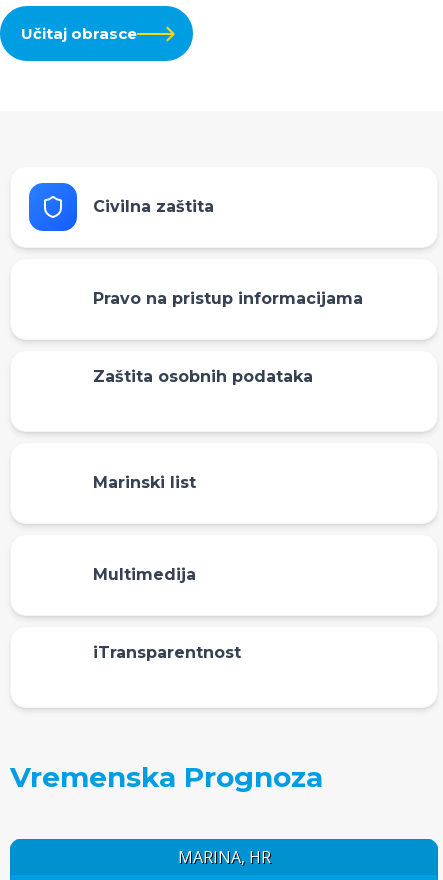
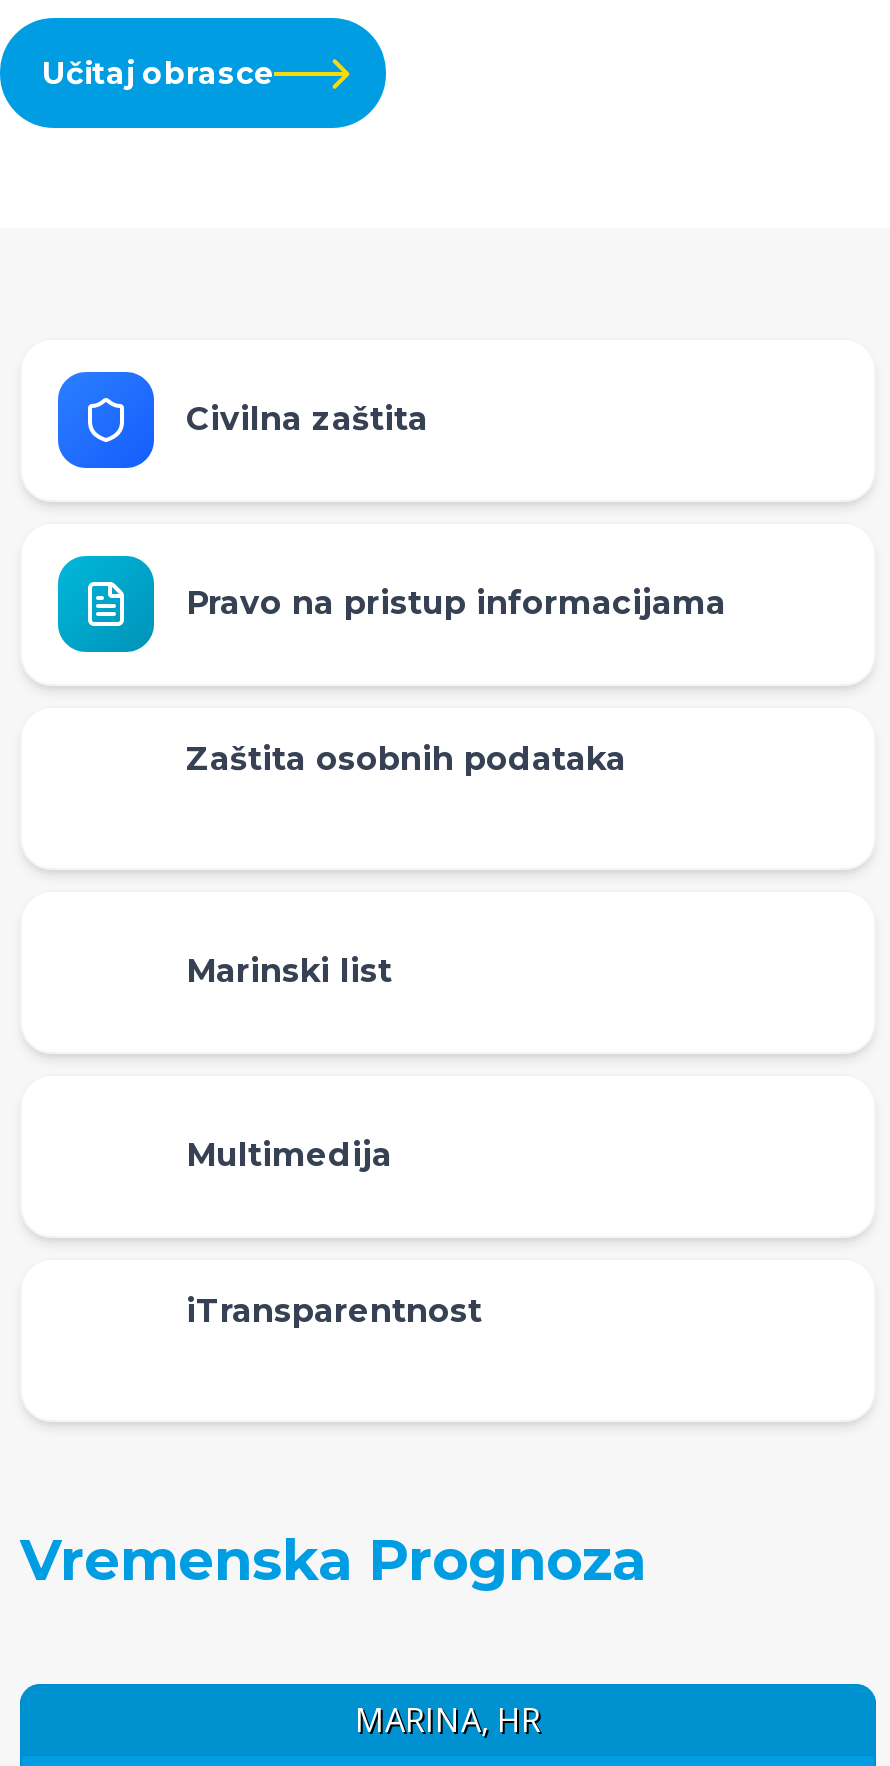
none -> [56,554,156,654] [image]

